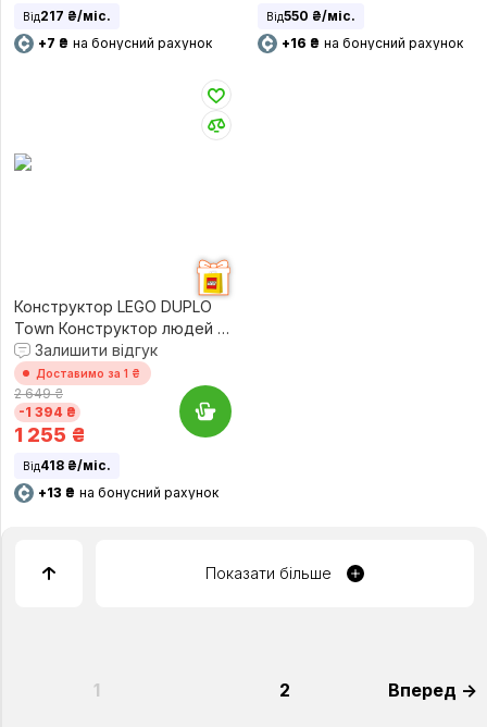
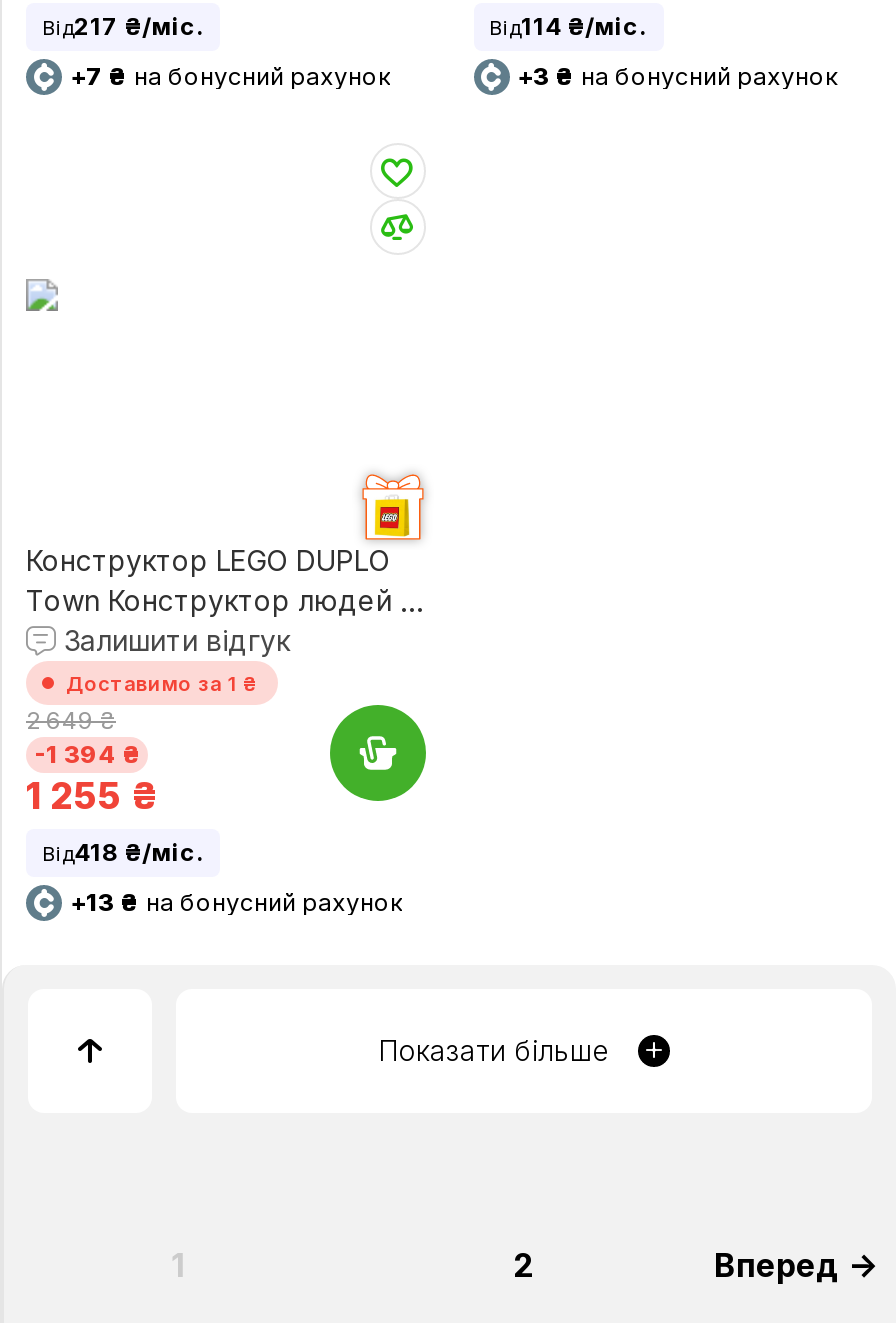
[266,7,355,24] Від550 ₴/міс. -> [489,11,647,41] Від114 ₴/міс.
[281,35,463,51] +16 ₴ на бонусний рахунок -> [517,61,837,91] +3 ₴ на бонусний рахунок

